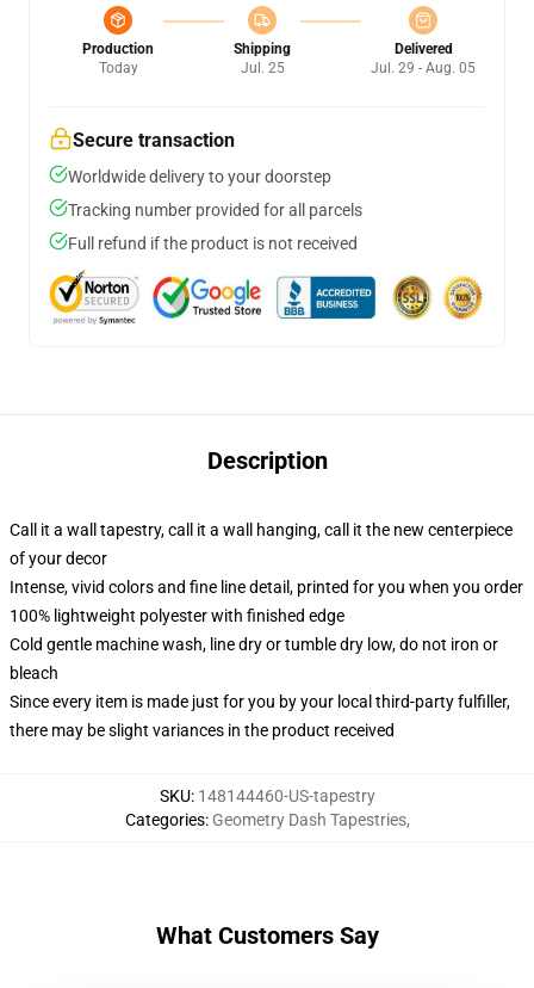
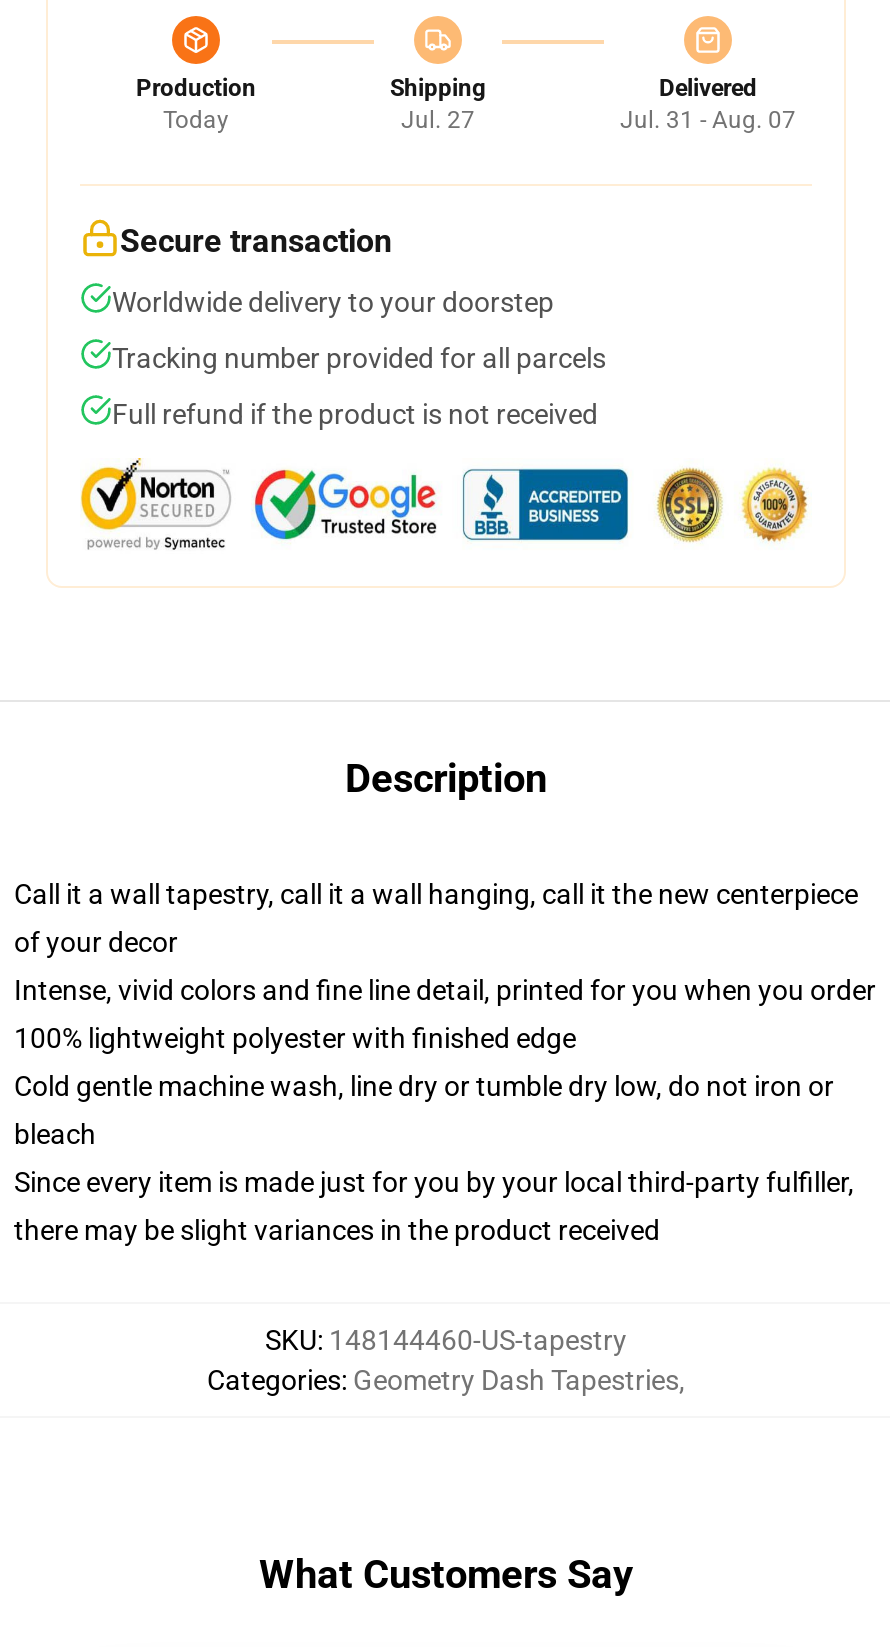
[240,60,284,76] Jul. 25 -> [401,106,475,134] Jul. 27
[371,60,476,76] Jul. 29 - Aug. 05 -> [620,106,796,134] Jul. 31 - Aug. 07

